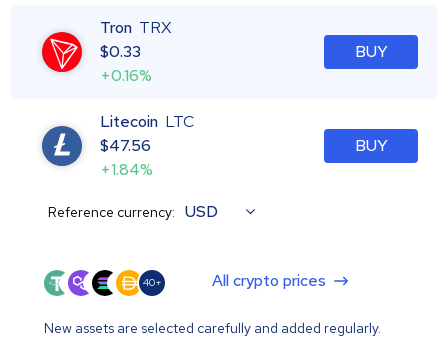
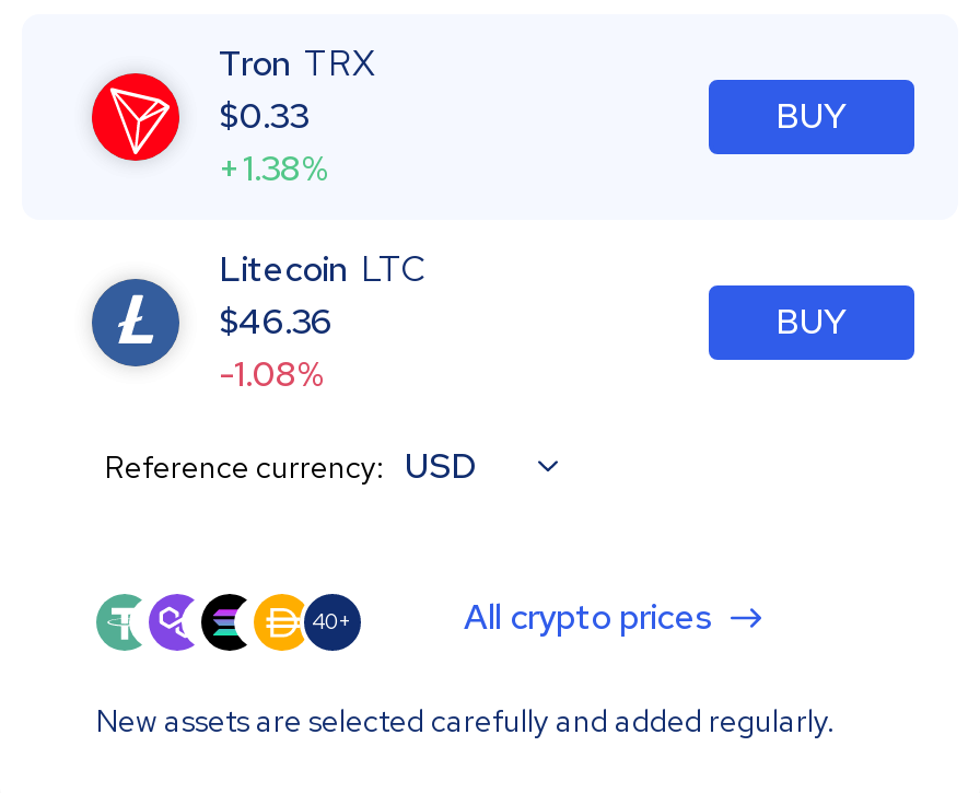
[100,65,152,86] +0.16% -> [219,145,330,191] +1.38%
[100,135,151,156] $47.56 -> [219,298,332,344] $46.36
[100,159,153,180] +1.84% -> [219,351,326,397] -1.08%

